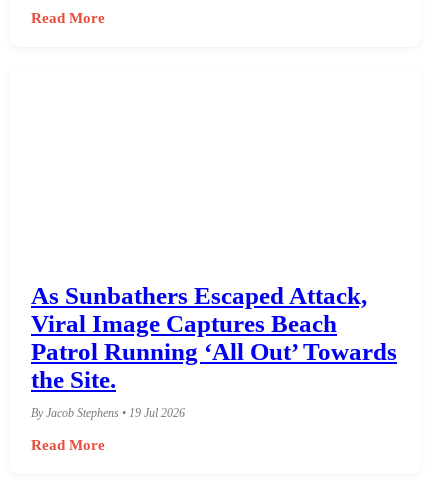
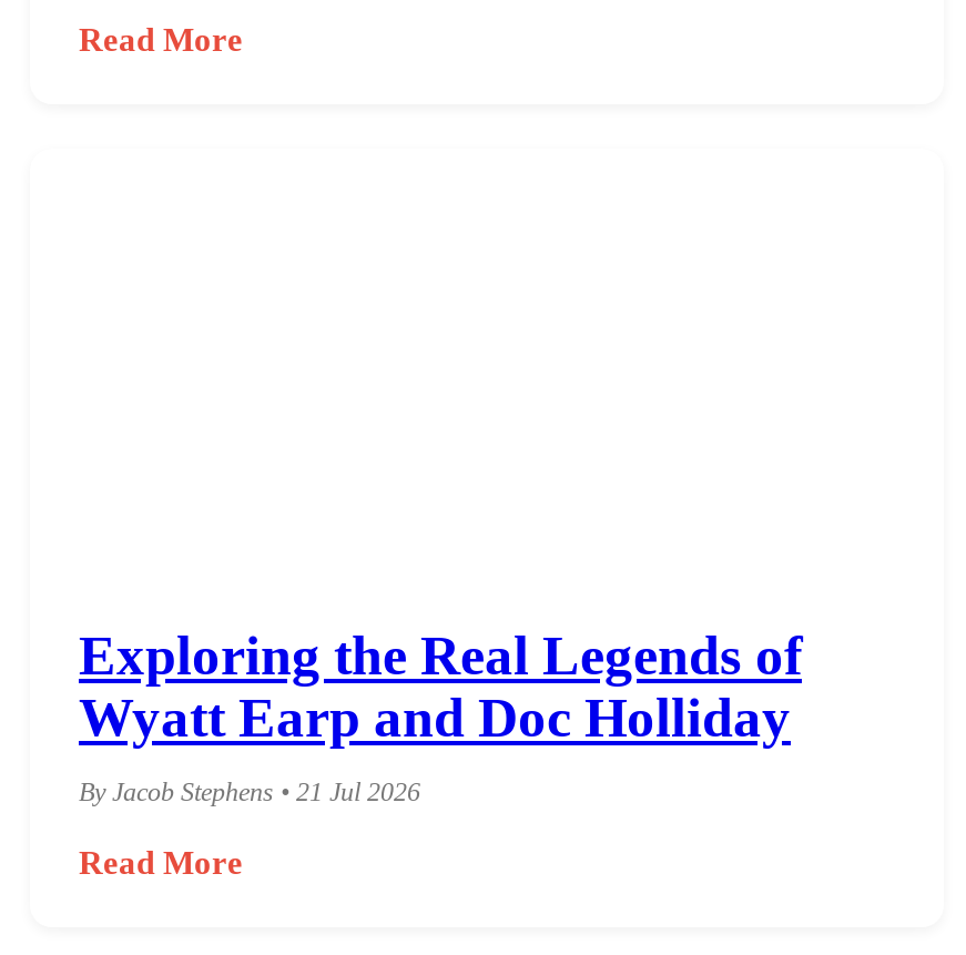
[31,282,397,393] As Sunbathers Escaped Attack, | Viral Image Captures Beach | Patrol Running ‘All Out’ Towards | the Site. -> [79,626,802,748] Exploring the Real Legends of | Wyatt Earp and Doc Holliday
[31,406,185,420] By Jacob Stephens • 19 Jul 2026 -> [79,777,420,808] By Jacob Stephens • 21 Jul 2026

